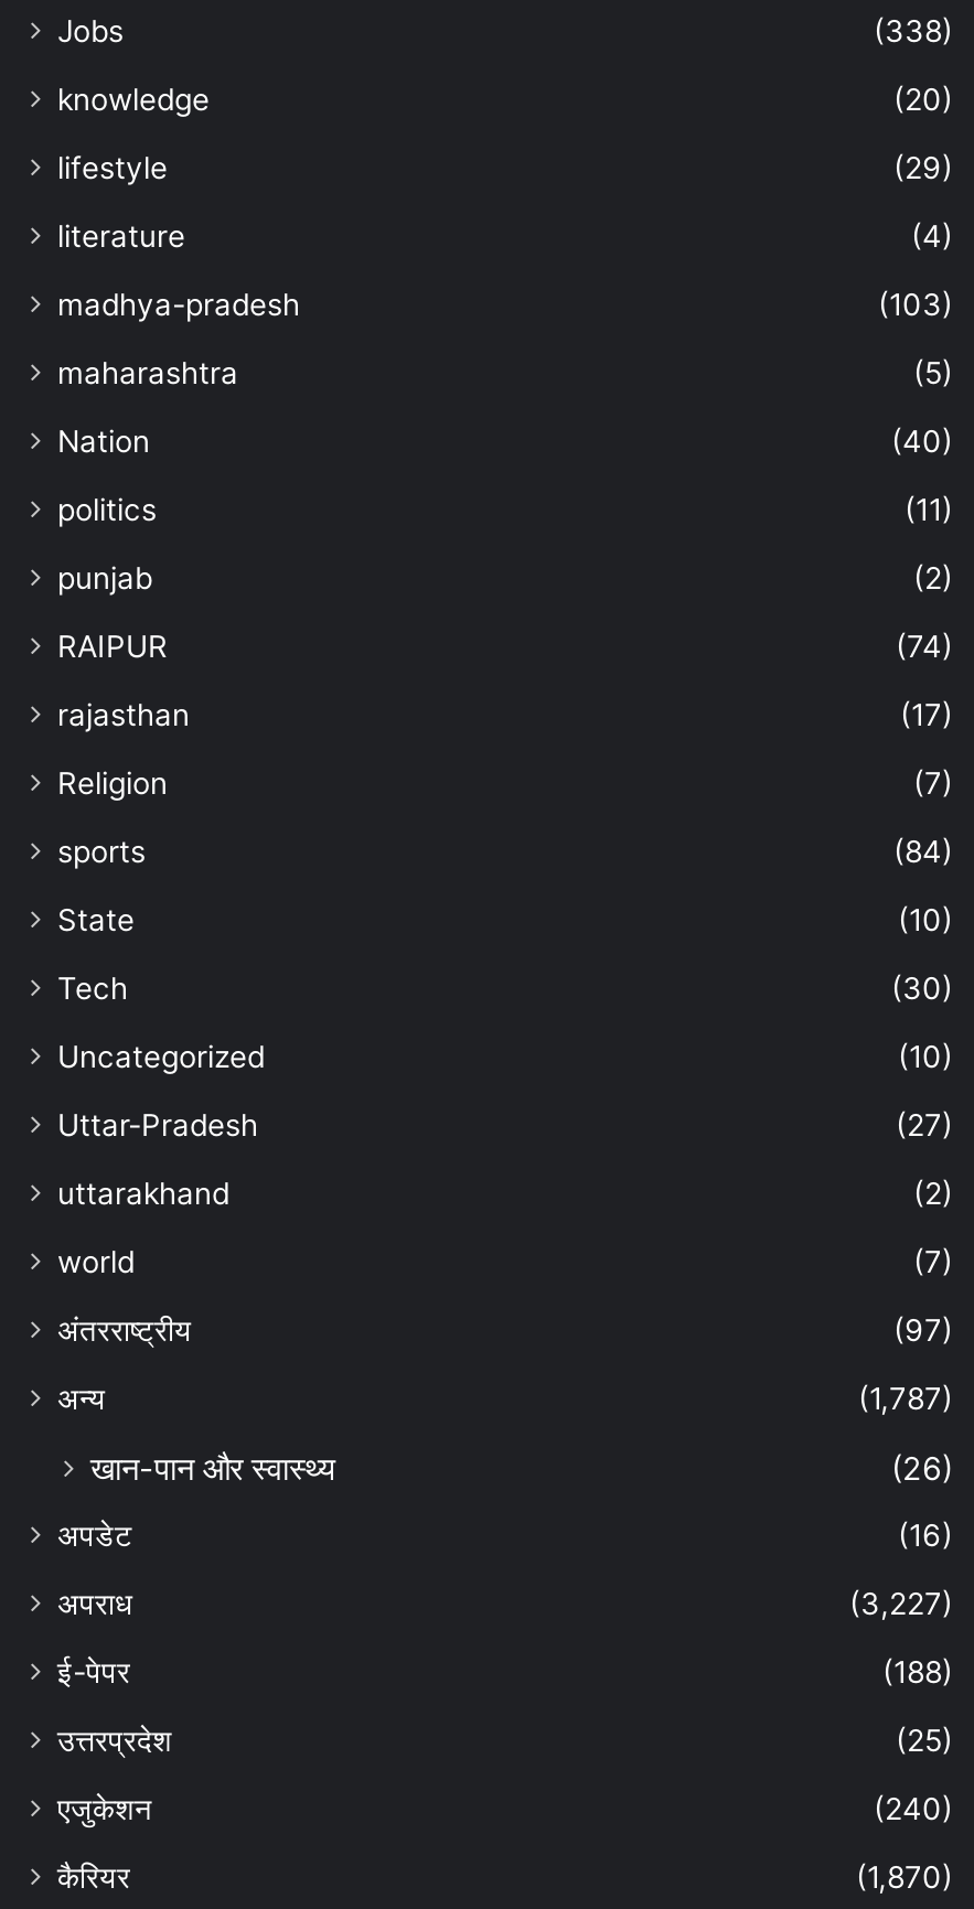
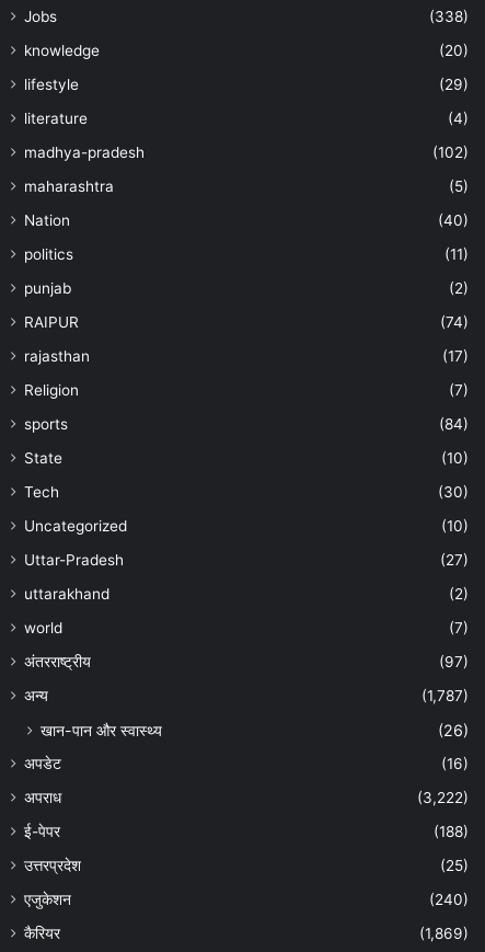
[878,288,953,323] (103) -> [432,144,469,161] (102)
[849,1587,953,1622] (3,227) -> [417,789,469,807] (3,222)
[856,1860,953,1896] (1,870) -> [419,925,469,943] (1,869)

